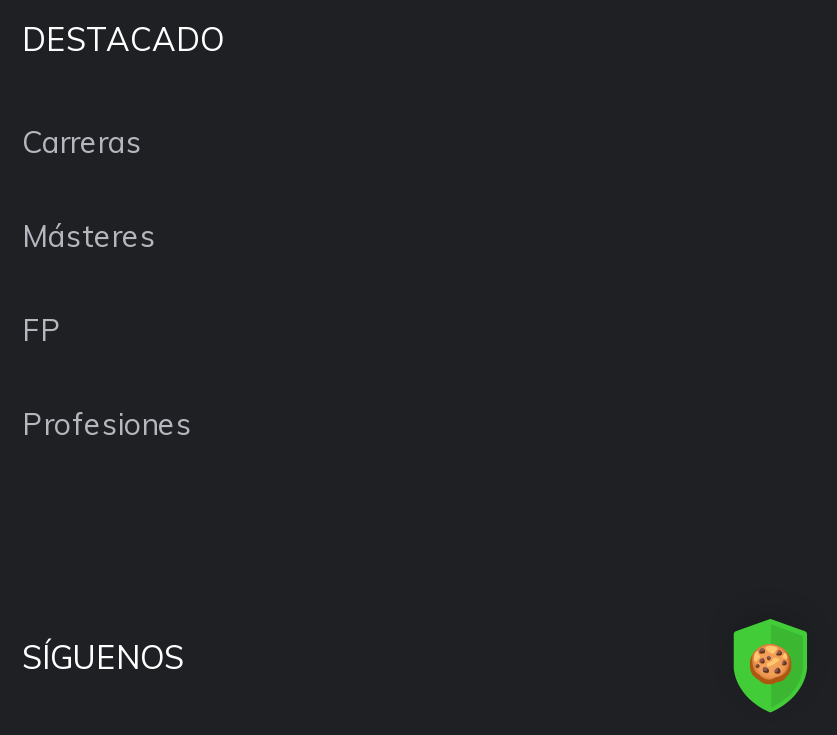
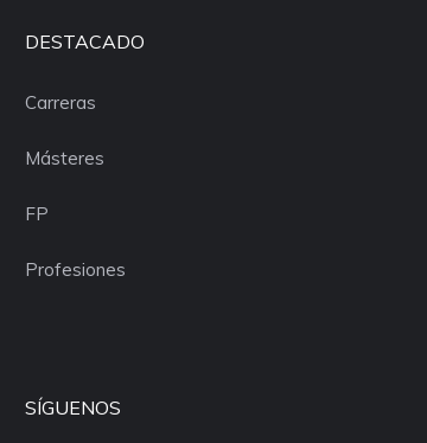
[730,617,810,715] [image] -> none

